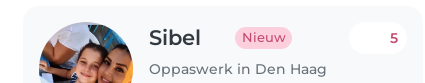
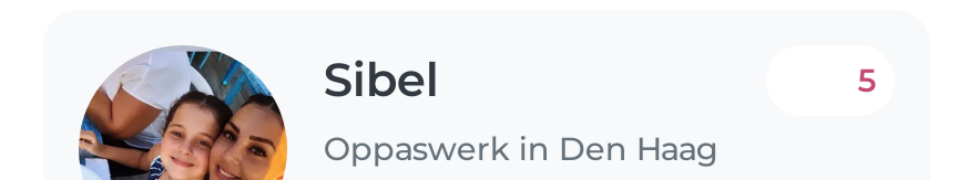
[242,30,286,45] Nieuw -> none

